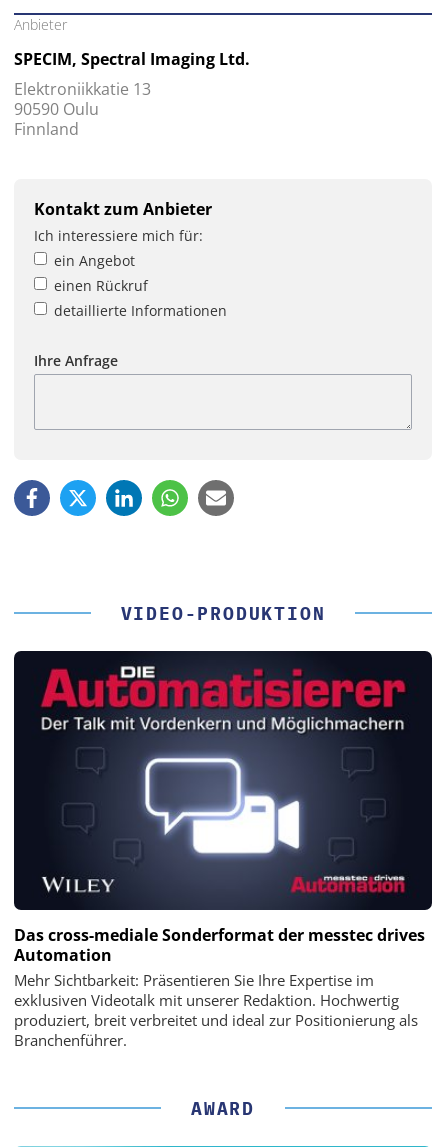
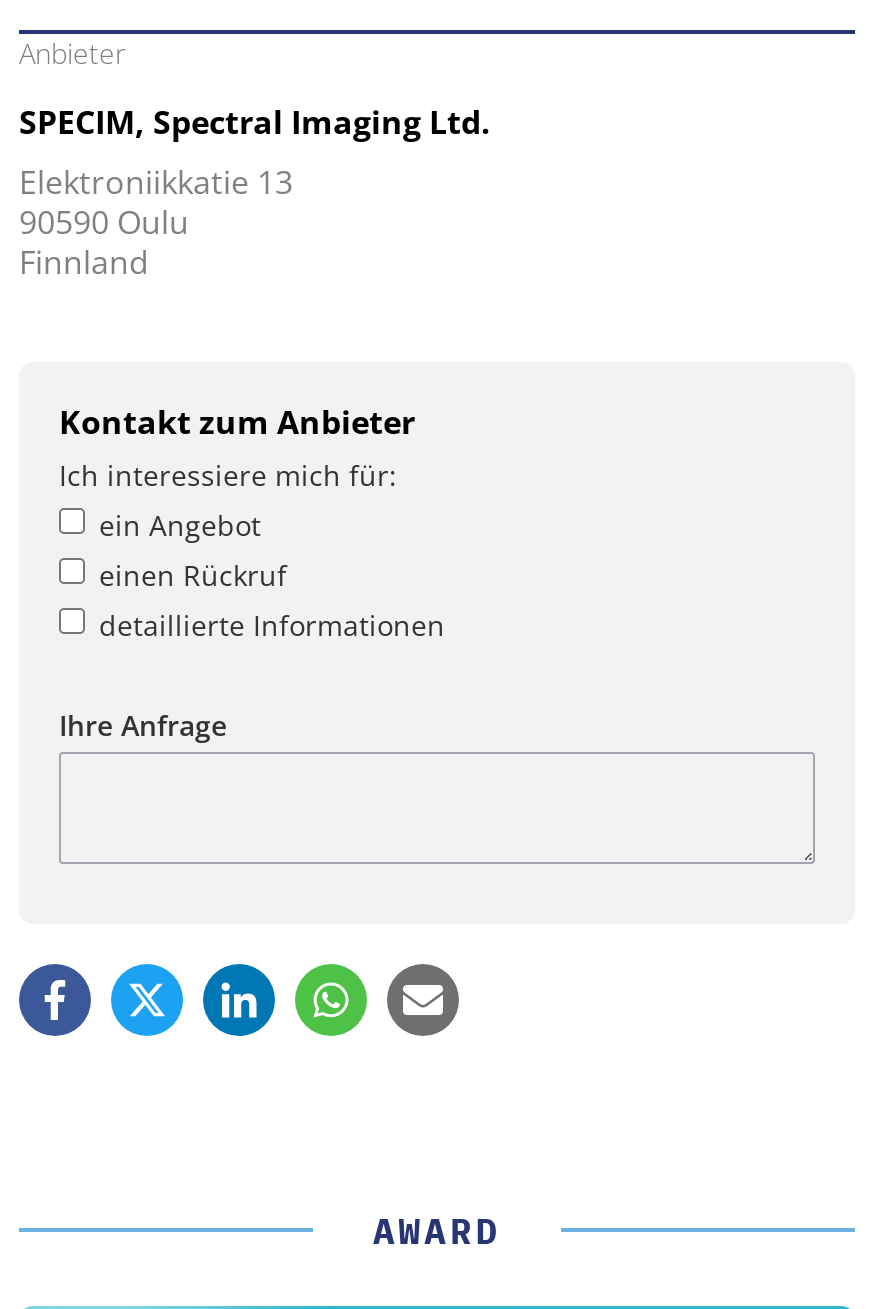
[121,602,325,625] VIDEO-PRODUKTION -> none
[13,650,433,1050] [image] | Das cross-mediale Sonderformat der messtec drives | Automation | Mehr Sichtbarkeit: Präsentieren Sie Ihre Expertise im | exklusiven Videotalk mit unserer Redaktion. Hochwertig | produziert, breit verbreitet und ideal zur Positionierung als | Branchenführer. -> none

